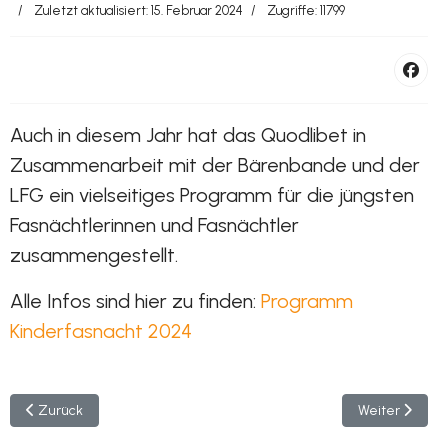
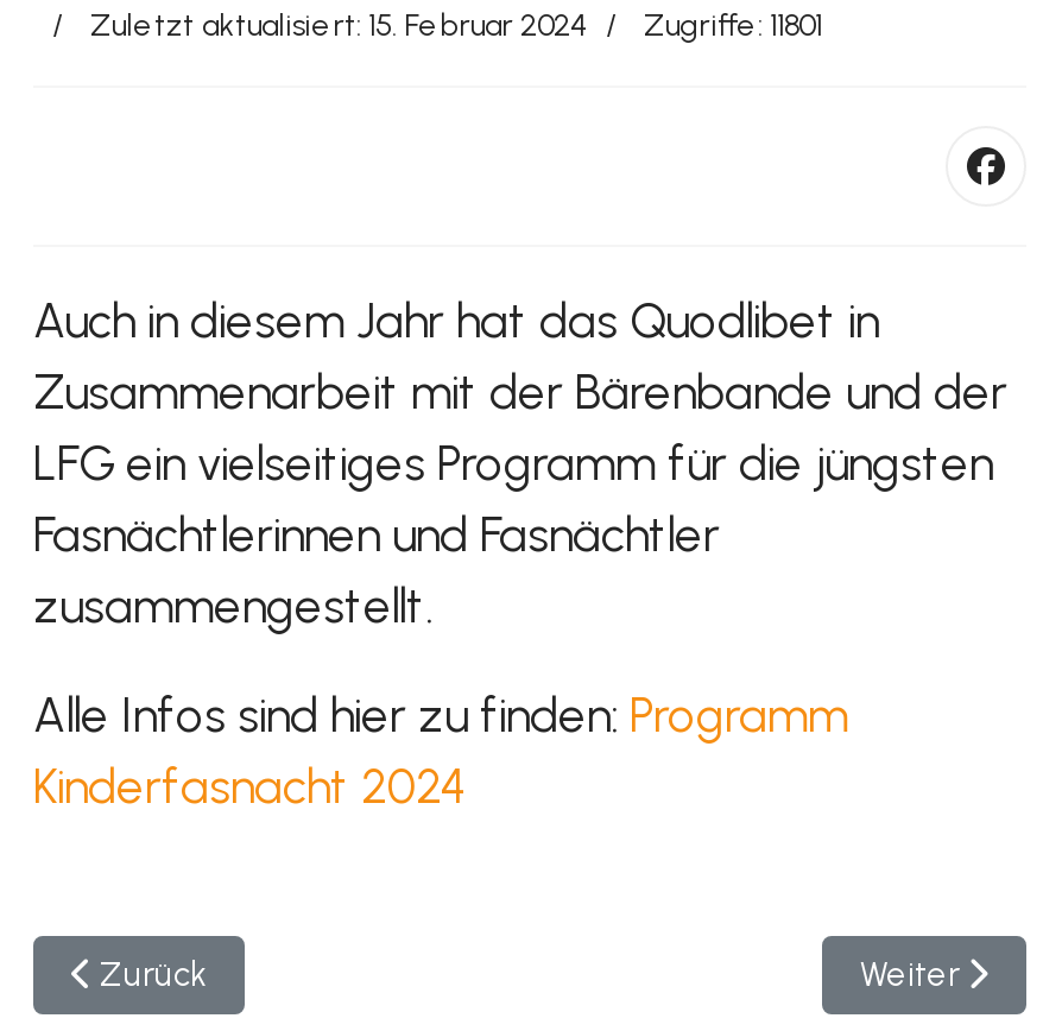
[34,3,345,18] Zuletzt aktualisiert: 15. Februar 2024 Zugriffe: 11799 -> [90,7,822,42] Zuletzt aktualisiert: 15. Februar 2024 Zugriffe: 11801

